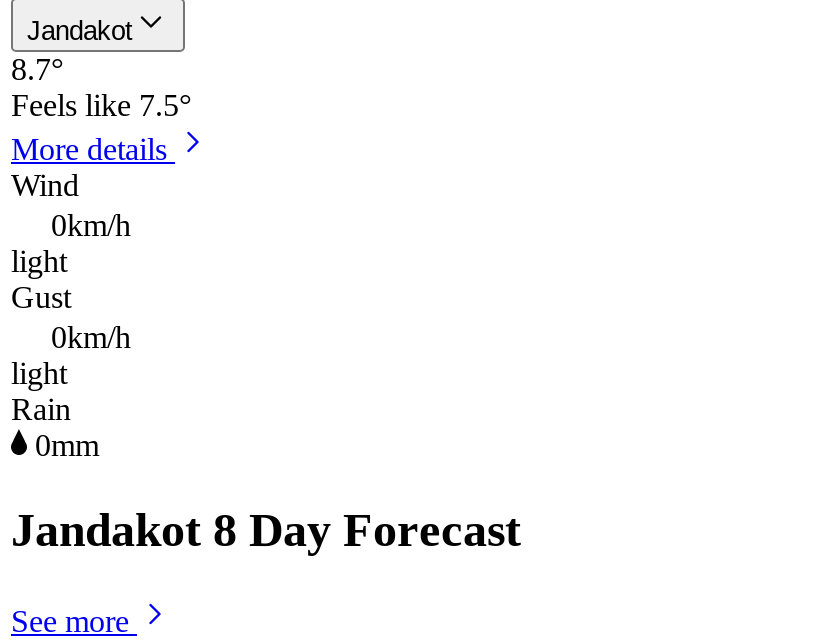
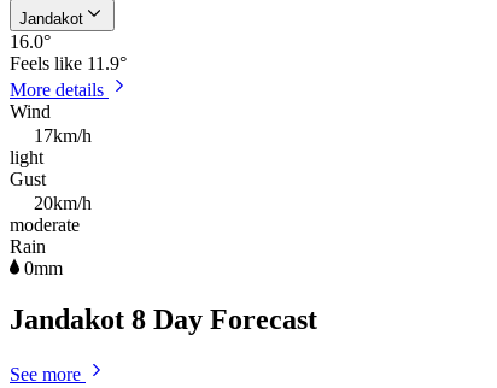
[11,51,63,85] 8.7° -> [10,31,51,51] 16.0°
[11,87,191,121] Feels like 7.5° -> [10,53,127,73] Feels like 11.9°
[51,207,131,241] 0km/h -> [34,125,92,145] 17km/h
[11,319,131,389] 0km/h | light -> [10,192,92,234] 20km/h | moderate

